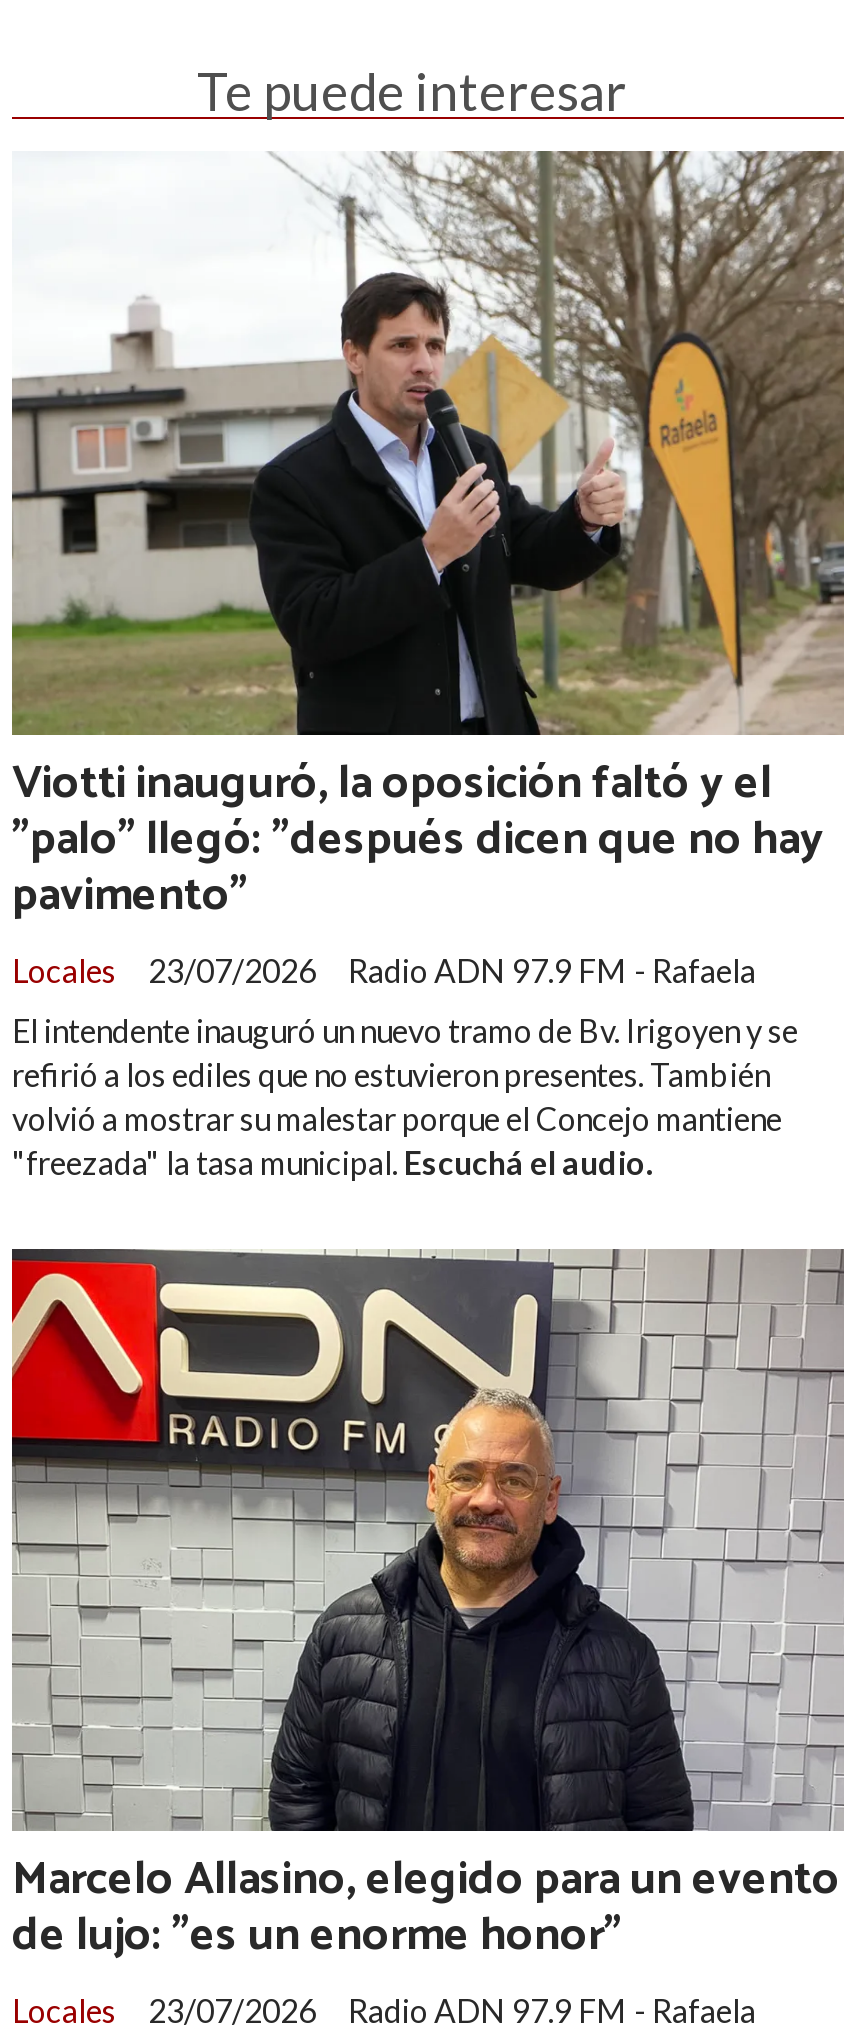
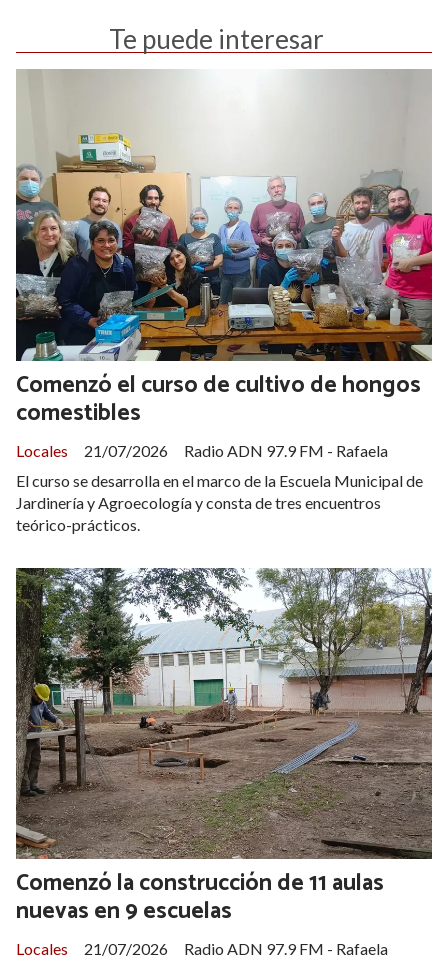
[10,149,846,933] [image] | Viotti inauguró, la oposición faltó y el | "palo" llegó: "después dicen que no hay | pavimento" -> [15,69,433,432] [image] | Comenzó el curso de cultivo de hongos | comestibles
[12,950,756,988] Locales 23/07/2026 Radio ADN 97.9 FM - Rafaela -> [16,441,388,460] Locales 21/07/2026 Radio ADN 97.9 FM - Rafaela
[12,1010,798,1180] El intendente inauguró un nuevo tramo de Bv. Irigoyen y se | refirió a los ediles que no estuvieron presentes. También | volvió a mostrar su malestar porque el Concejo mantiene | "freezada" la tasa municipal. Escuchá el audio. -> [16,471,423,534] El curso se desarrolla en el marco de la Escuela Municipal de | Jardinería y Agroecología y consta de tres encuentros | teórico-prácticos.
[10,1249,844,1974] [image] | Marcelo Allasino, elegido para un evento | de lujo: "es un enorme honor" -> [15,567,432,930] [image] | Comenzó la construcción de 11 aulas | nuevas en 9 escuelas
[12,1991,756,2029] Locales 23/07/2026 Radio ADN 97.9 FM - Rafaela -> [16,939,388,958] Locales 21/07/2026 Radio ADN 97.9 FM - Rafaela

